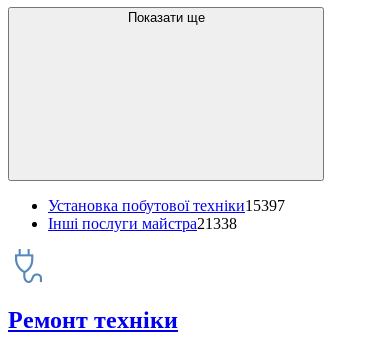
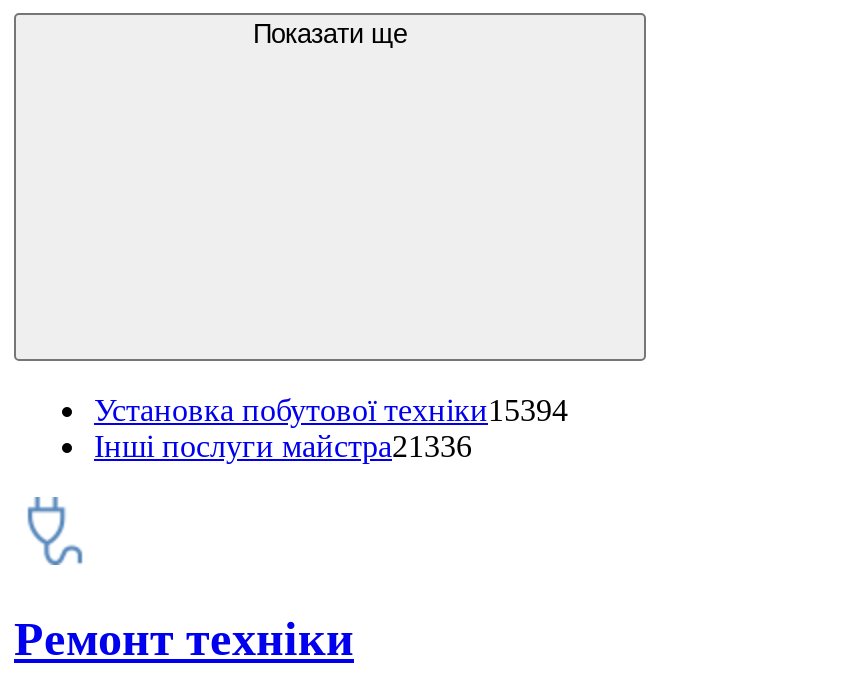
[48,197,285,214] Установка побутової техніки15397 -> [94,392,568,426] Установка побутової техніки15394
[48,215,237,232] Інші послуги майстра21338 -> [94,428,472,462] Інші послуги майстра21336

